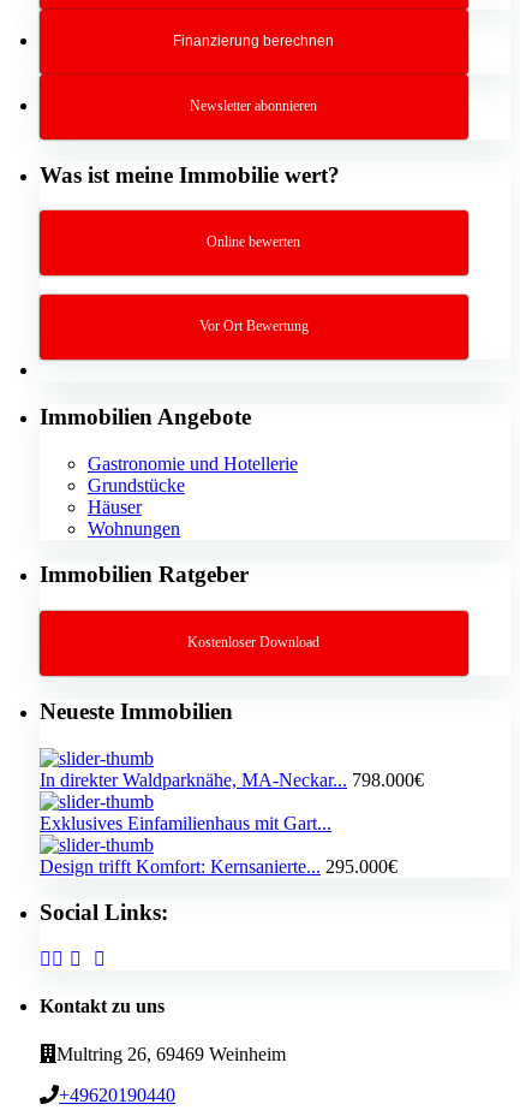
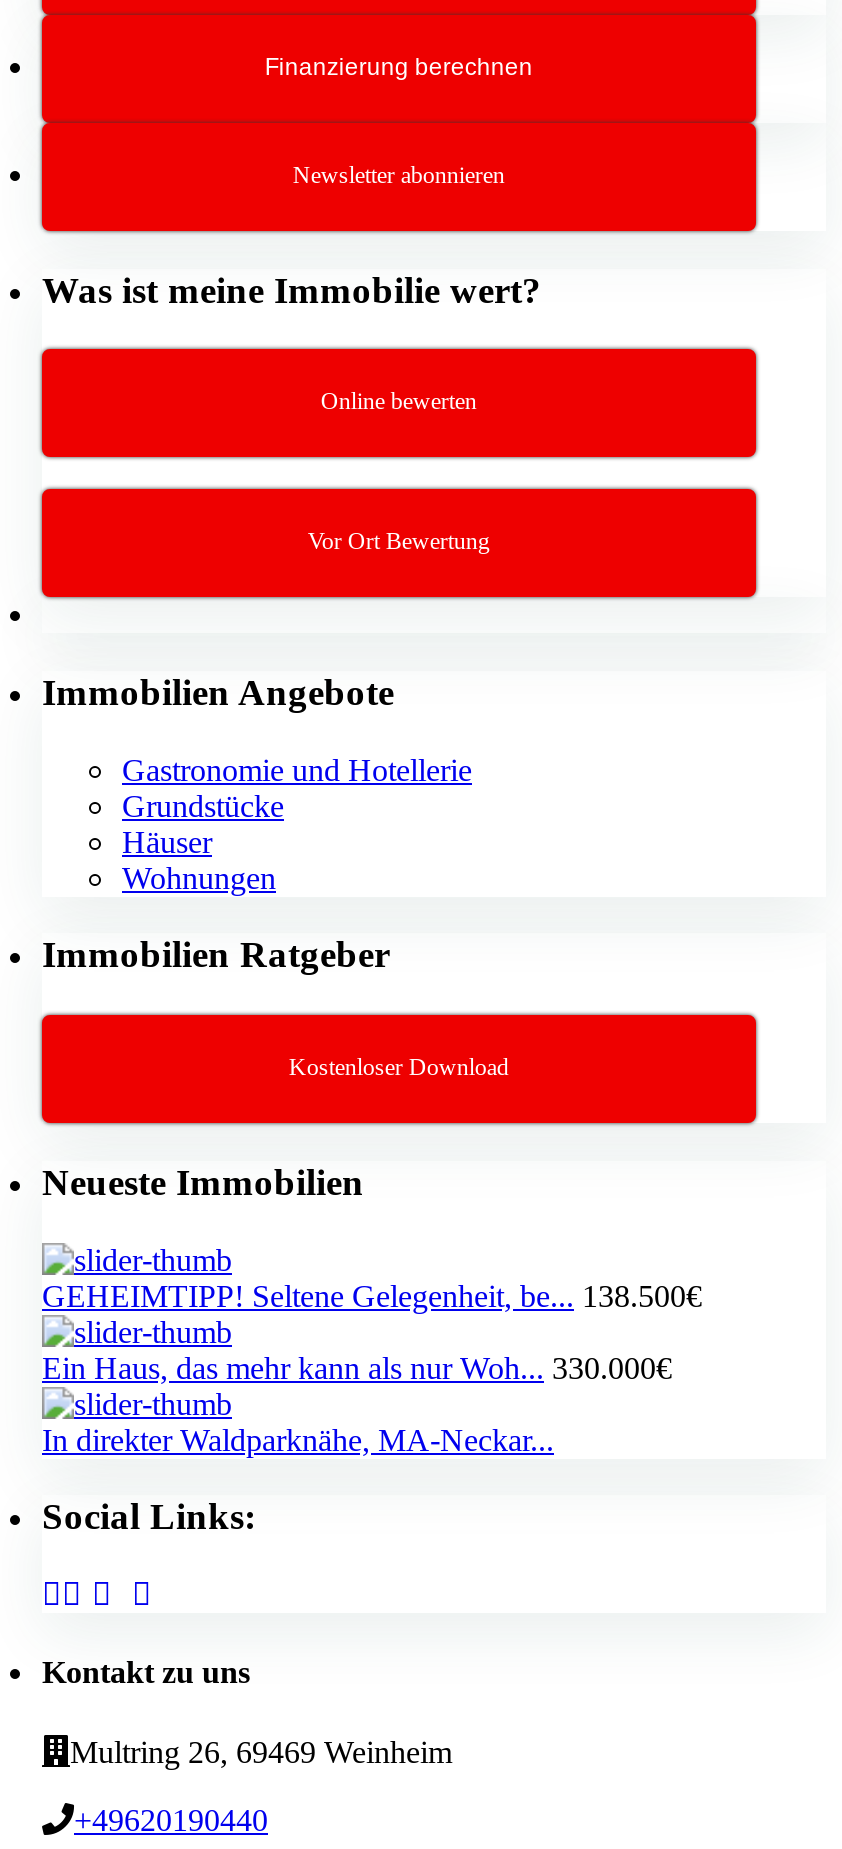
[40,769,424,790] In direkter Waldparknähe, MA-Neckar... 798.000€ -> [42,1278,702,1312] GEHEIMTIPP! Seltene Gelegenheit, be... 138.500€
[40,812,331,833] Exklusives Einfamilienhaus mit Gart... -> [42,1350,672,1384] Ein Haus, das mehr kann als nur Woh... 330.000€
[40,856,398,876] Design trifft Komfort: Kernsanierte... 295.000€ -> [42,1422,554,1456] In direkter Waldparknähe, MA-Neckar...

